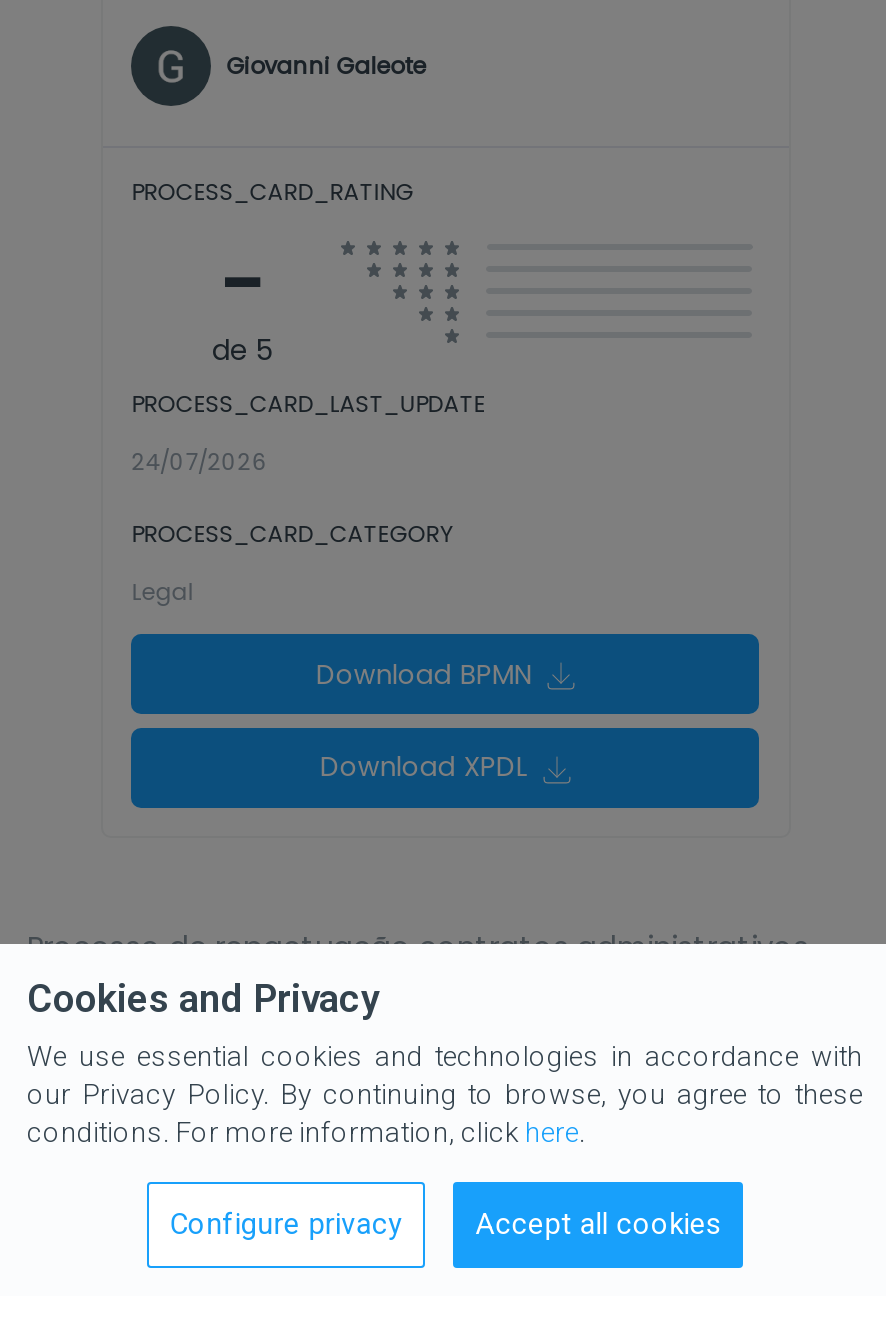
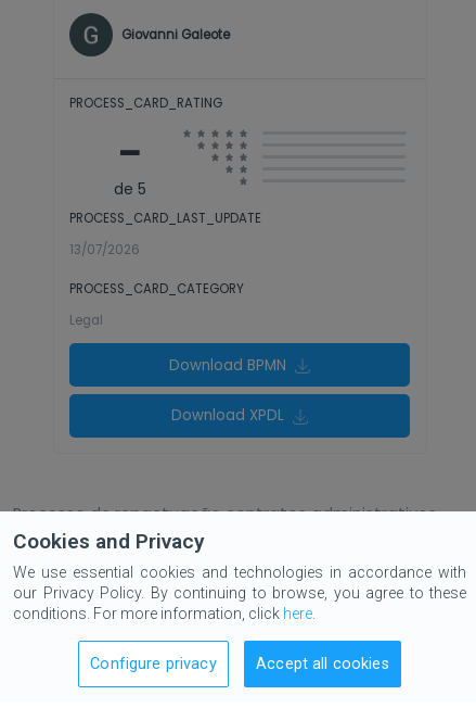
[131,446,267,478] 24/07/2026 -> [70,241,140,258] 13/07/2026

